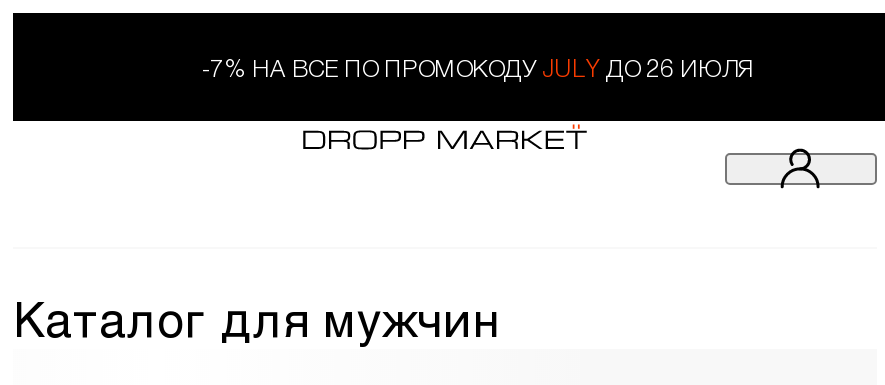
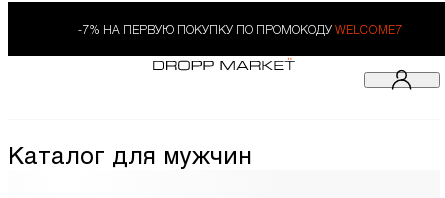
[202,53,752,81] -7% НА ВСЕ ПО ПРОМОКОДУ JULY ДО 26 ИЮЛЯ -> [78,22,402,36] -7% НА ПЕРВУЮ ПОКУПКУ ПО ПРОМОКОДУ WELCOME7

